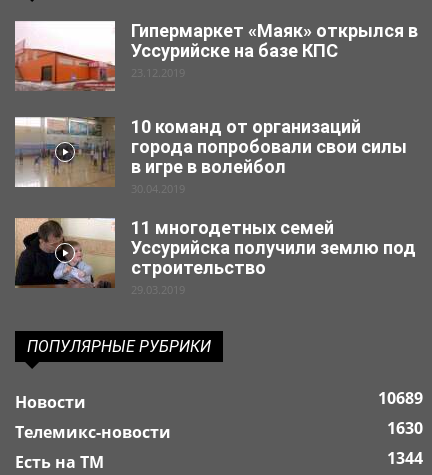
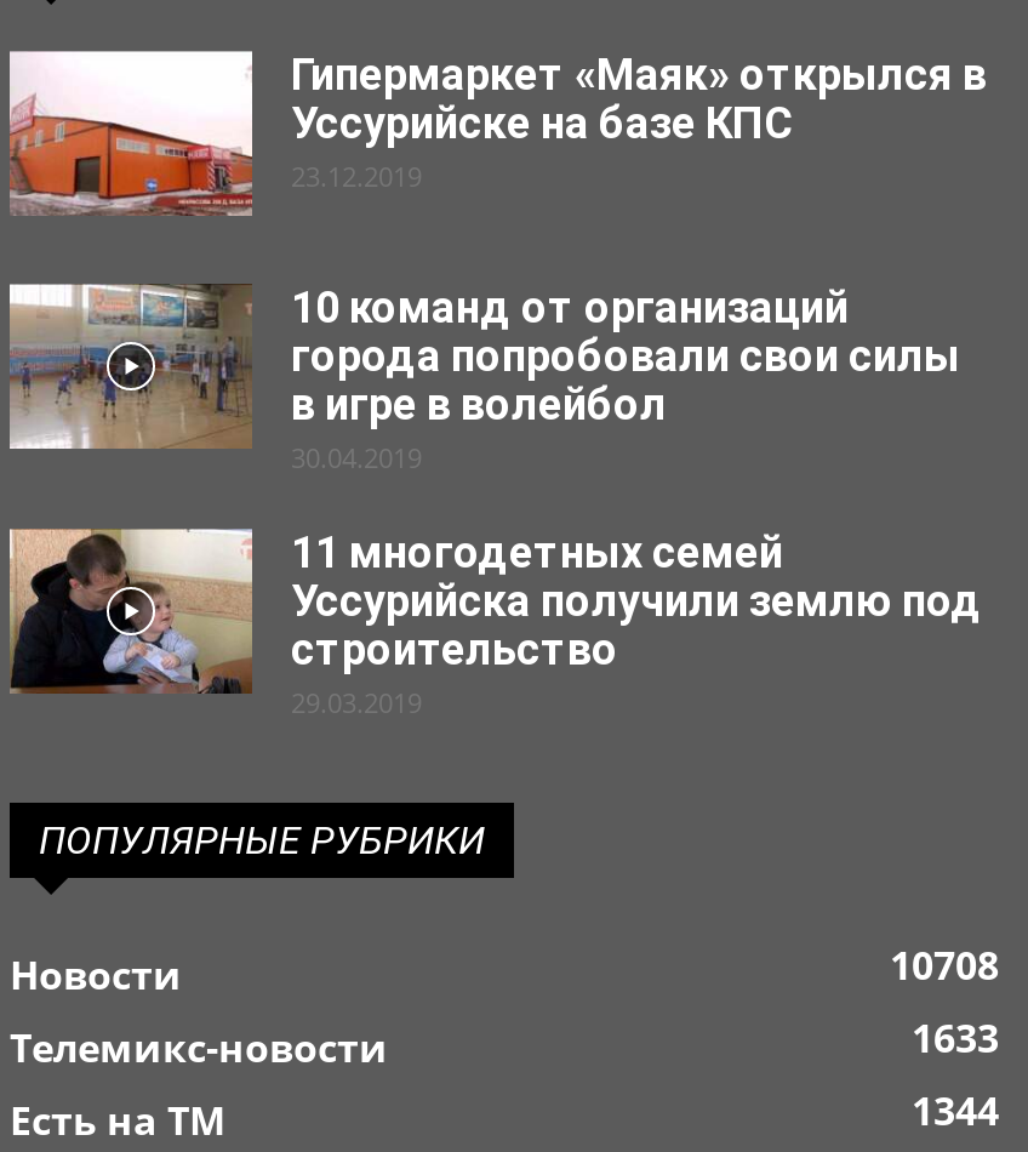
[378,386,423,408] 10689 -> [890,937,999,991] 10708
[387,416,423,438] 1630 -> [912,1010,999,1063] 1633

